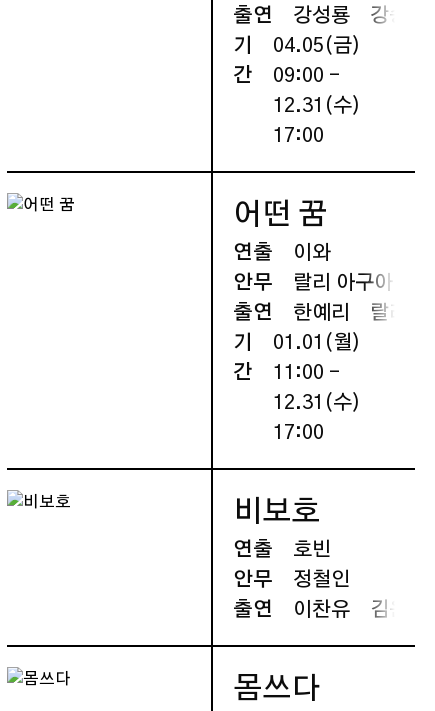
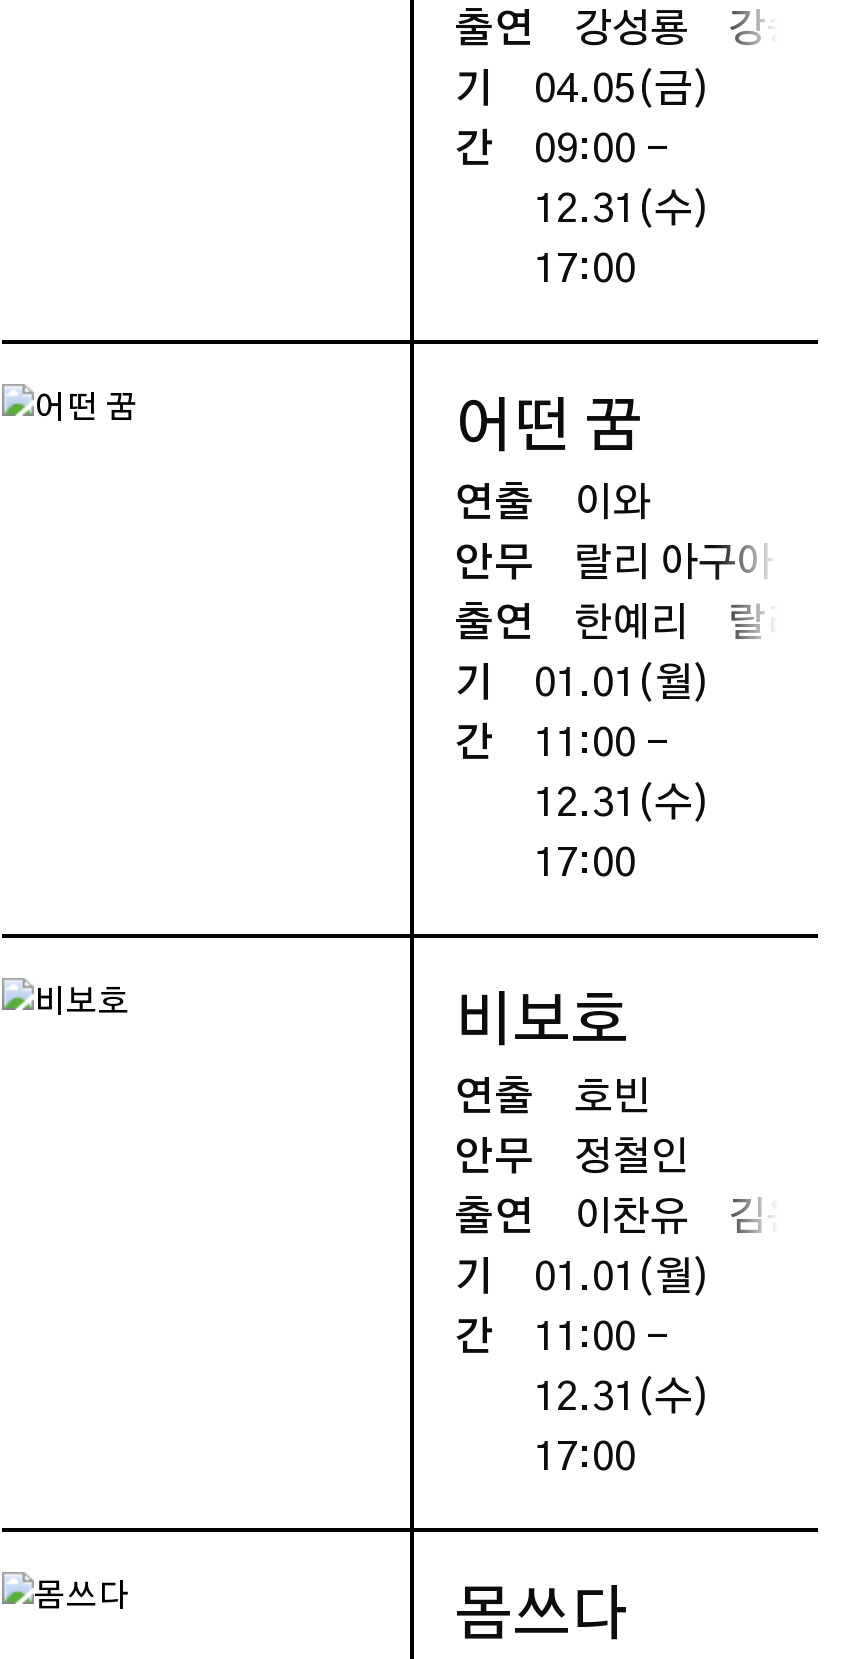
none -> [454,1258,494,1358] 기 | 간
none -> [534,1258,710,1478] 01.01(월) | 11:00 - | 12.31(수) | 17:00

